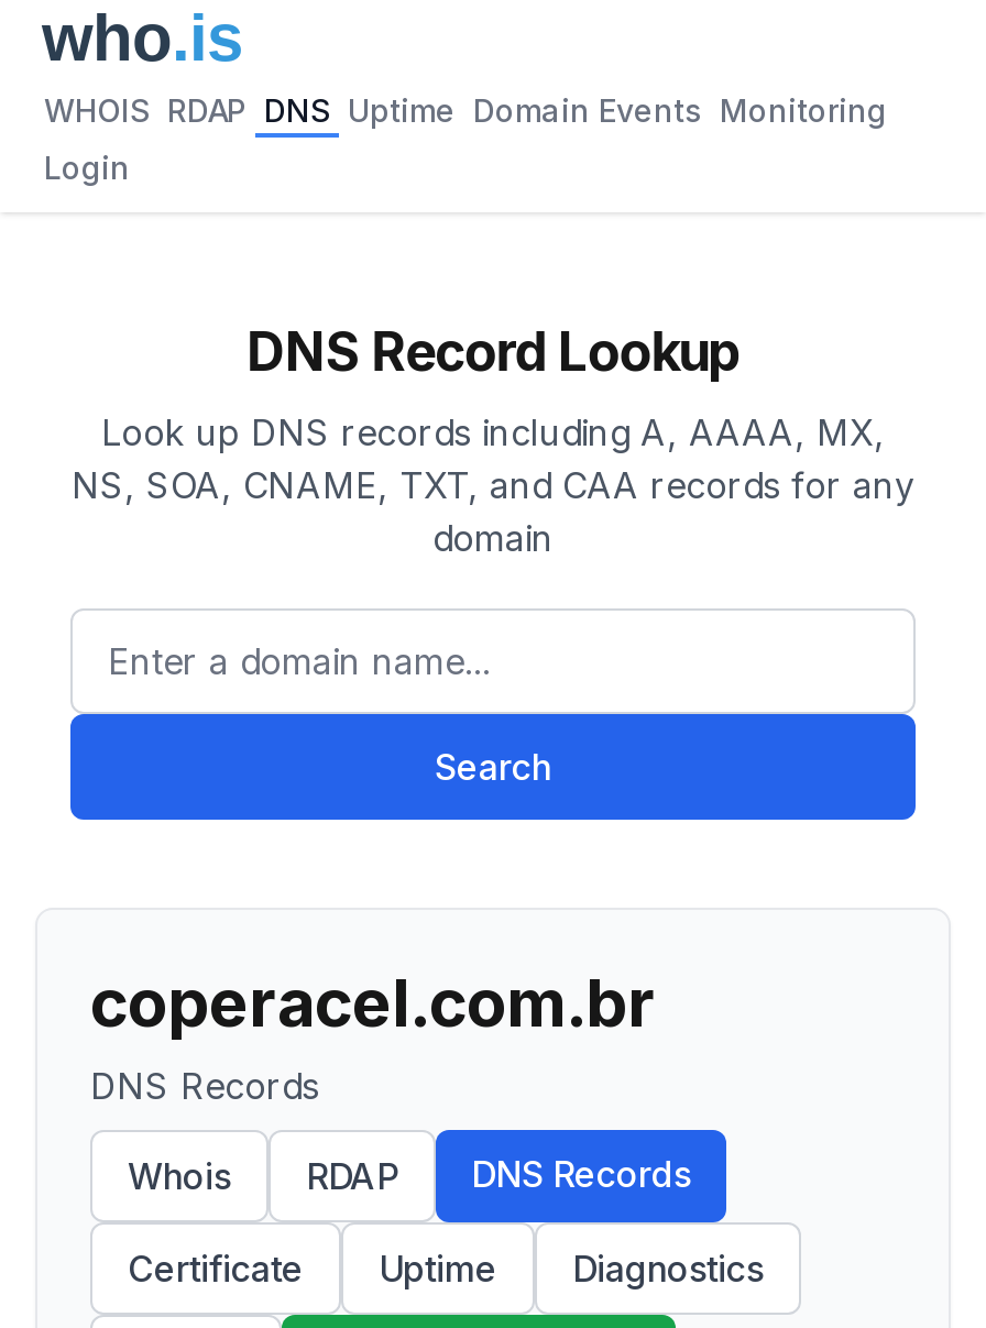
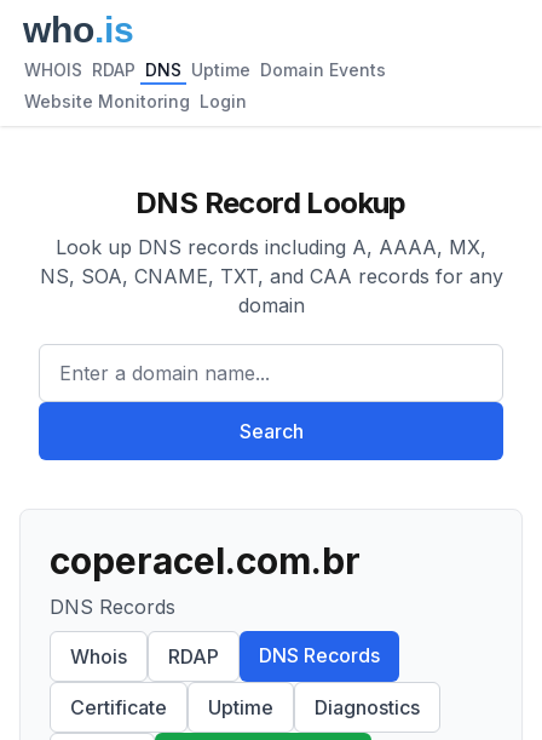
[44,91,887,129] WHOIS RDAP DNS Uptime Domain Events Monitoring -> [24,59,386,80] WHOIS RDAP DNS Uptime Domain Events
[44,149,130,186] Login -> [24,91,247,111] Website Monitoring Login

